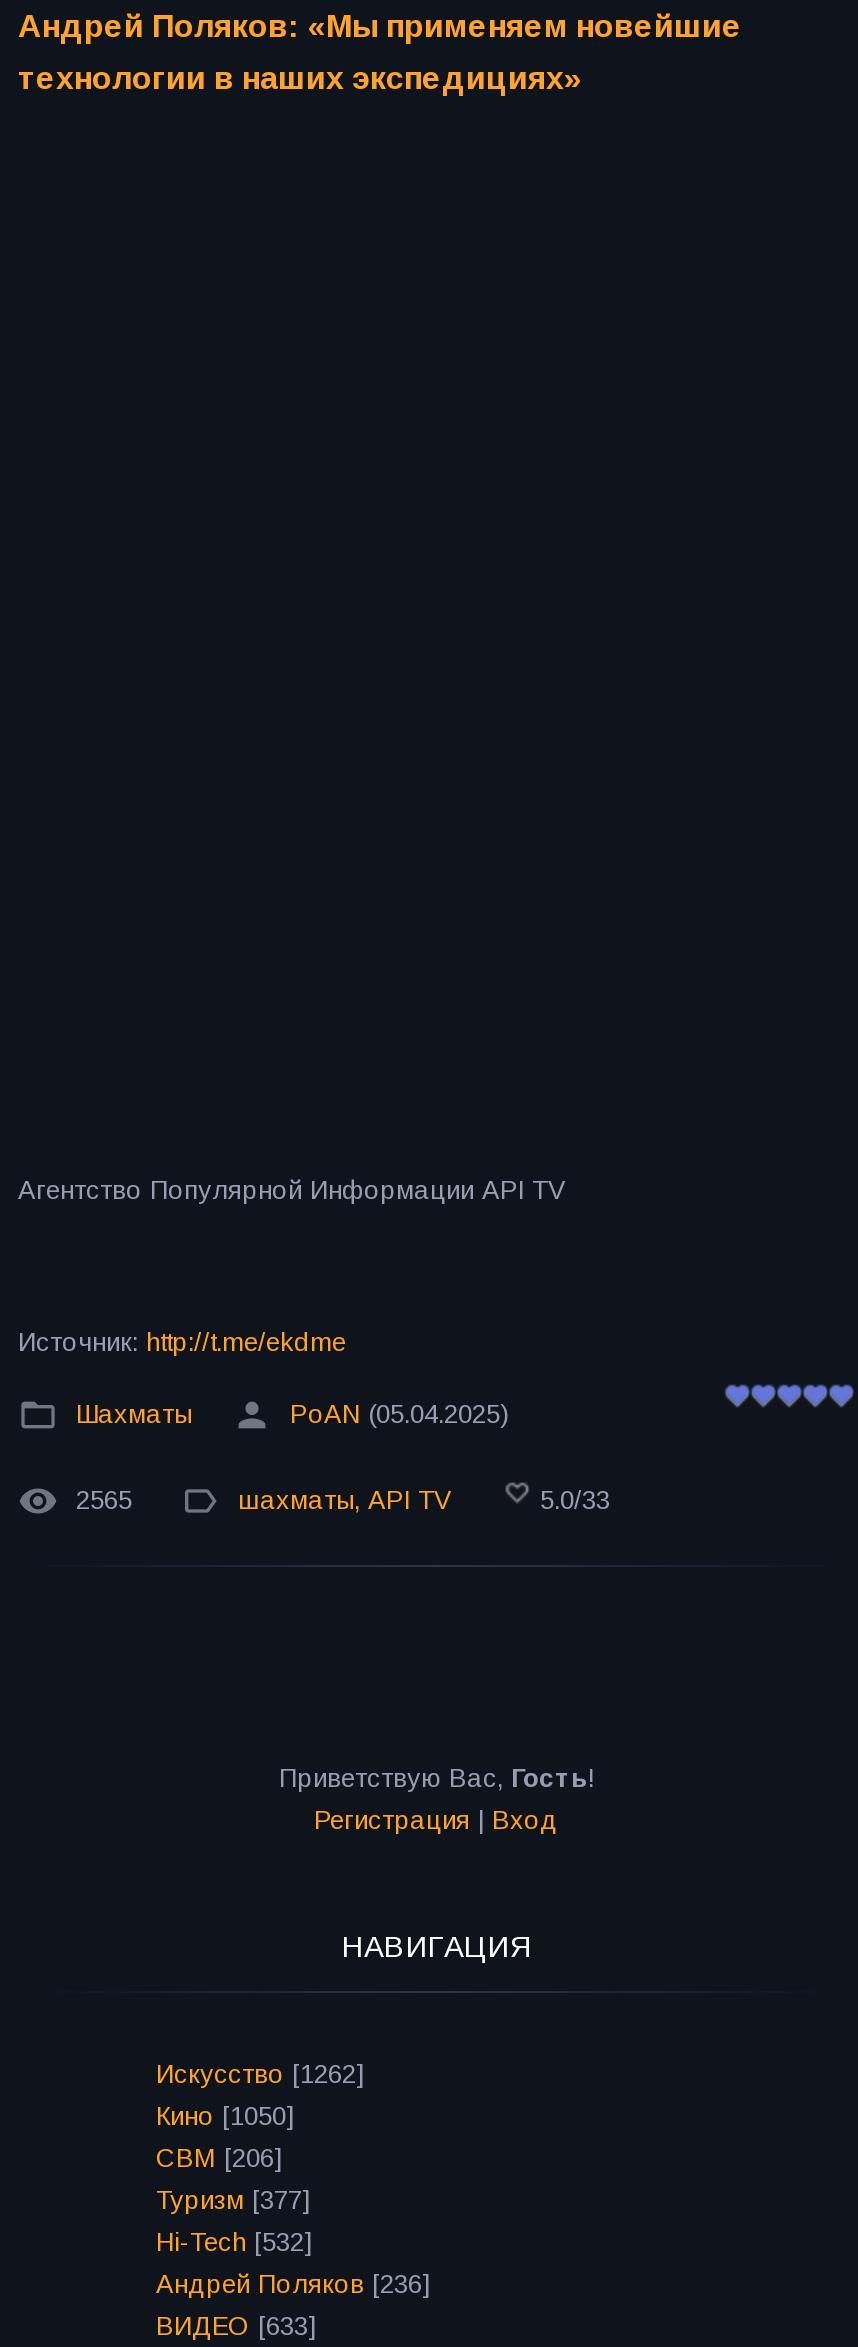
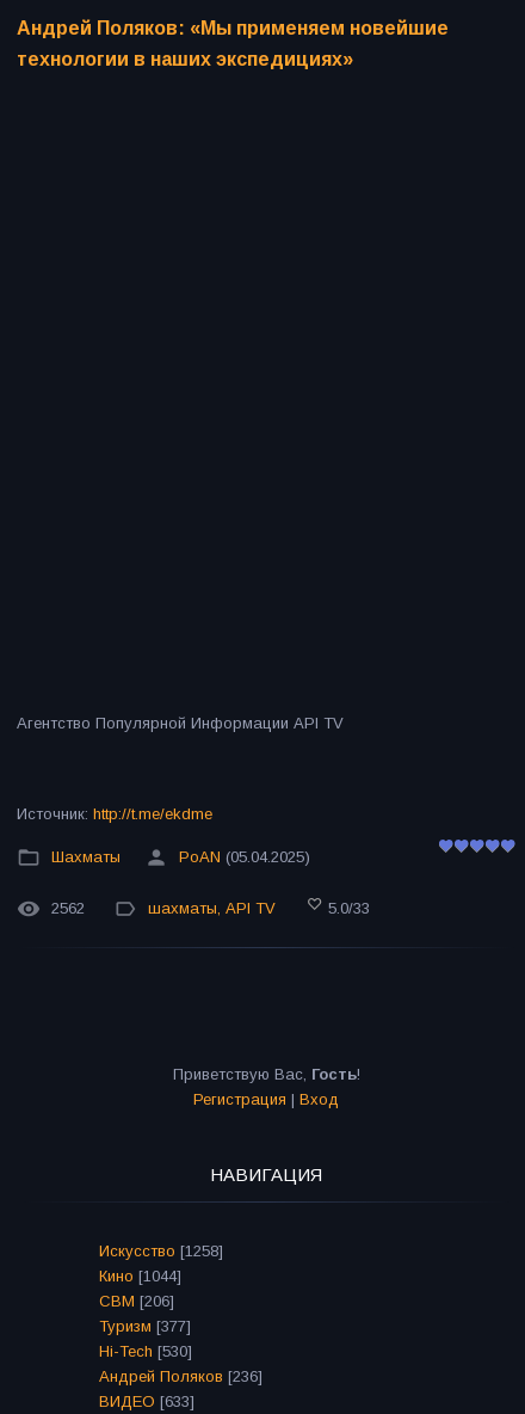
[76,1485,132,1515] 2565 -> [51,899,85,917] 2562
[156,2059,364,2089] Искусство [1262] -> [99,1242,223,1260] Искусство [1258]
[156,2101,294,2131] Кино [1050] -> [99,1267,181,1285] Кино [1044]
[156,2227,312,2257] Hi-Tech [532] -> [99,1342,192,1360] Hi-Tech [530]

